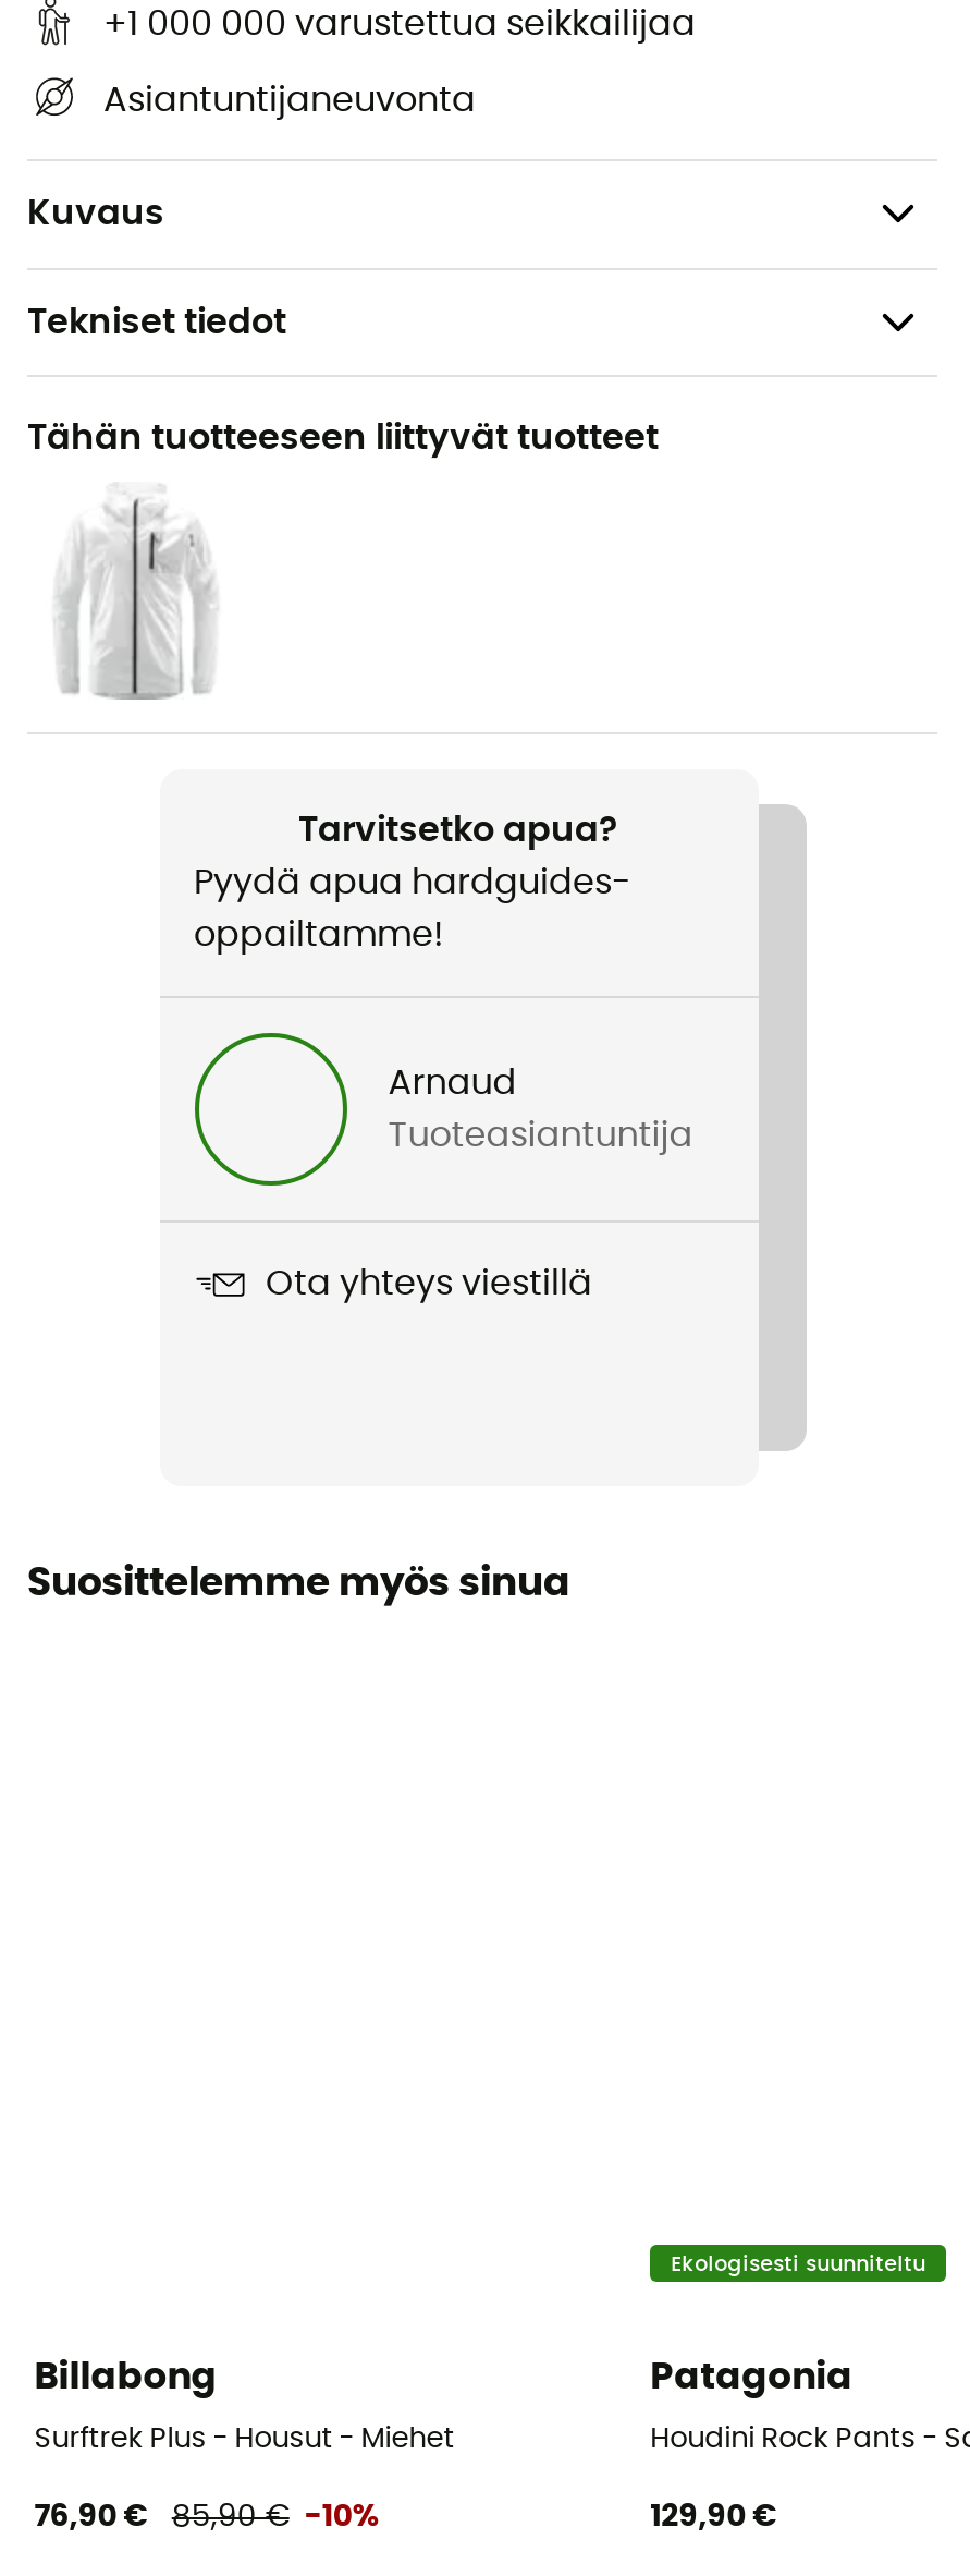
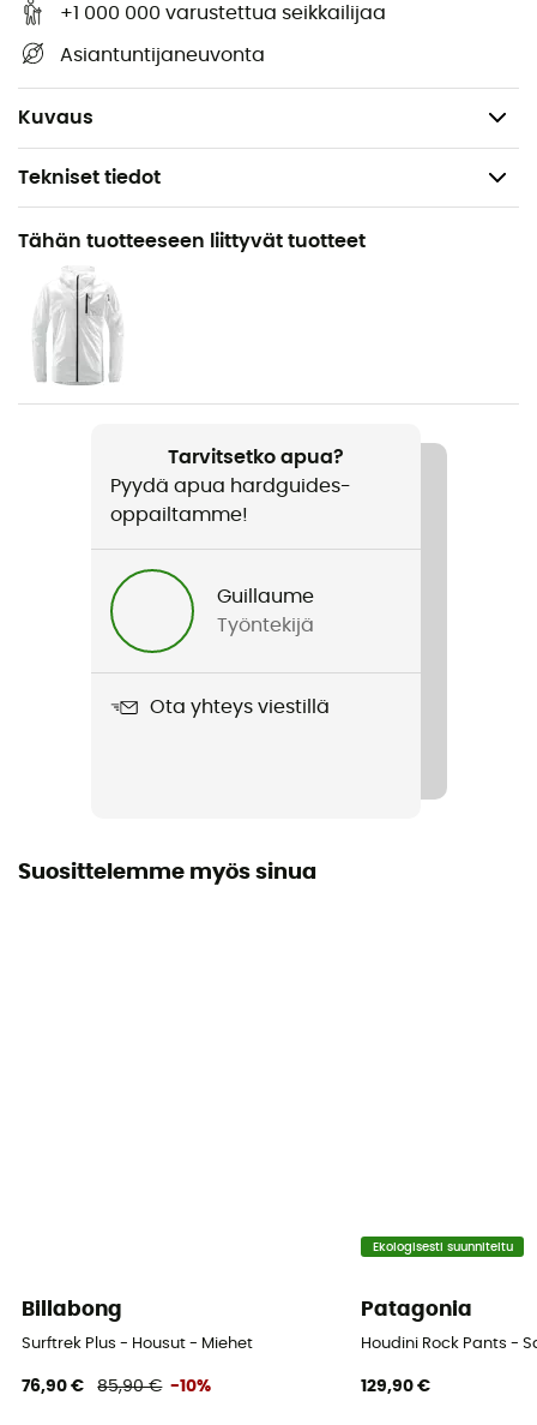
[388,1065,516,1099] Arnaud -> [217,586,314,606] Guillaume
[388,1117,693,1152] Tuoteasiantuntija -> [217,615,314,634] Työntekijä

